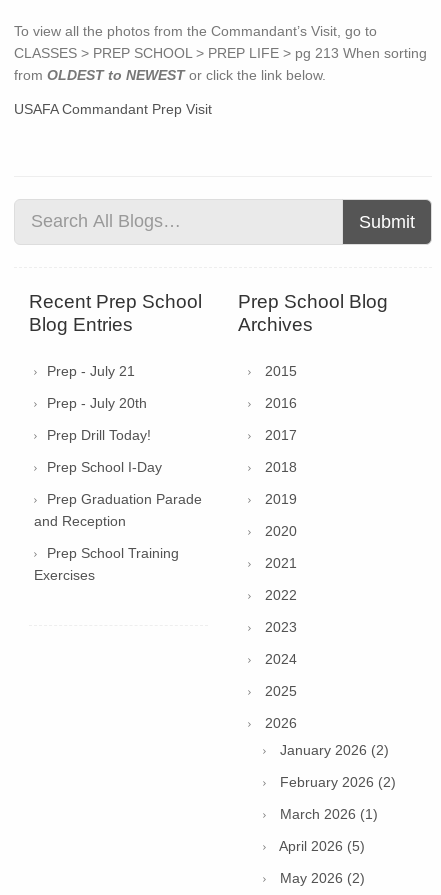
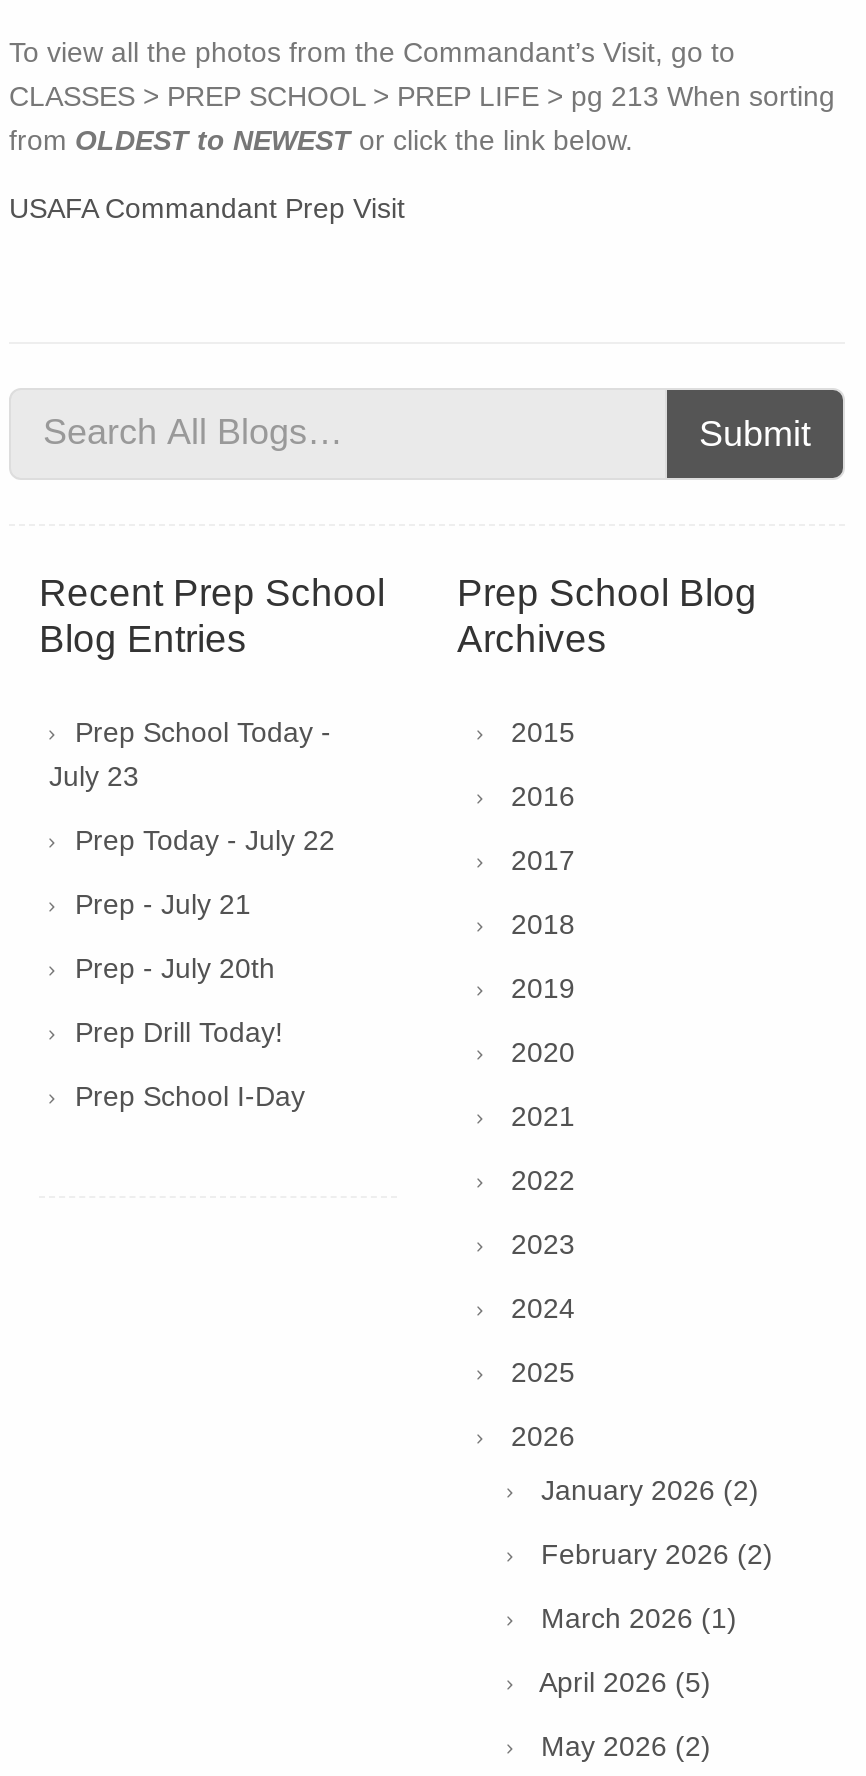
moved [47,363,162,475] -> [75,888,305,1112]: Prep - July 21 | Prep - July 20th | Prep Drill Today! | Prep School I-Day
none -> [49,716,335,856] Prep School Today - | July 23 | Prep Today - July 22
[34,491,202,583] Prep Graduation Parade | and Reception | Prep School Training | Exercises -> none

